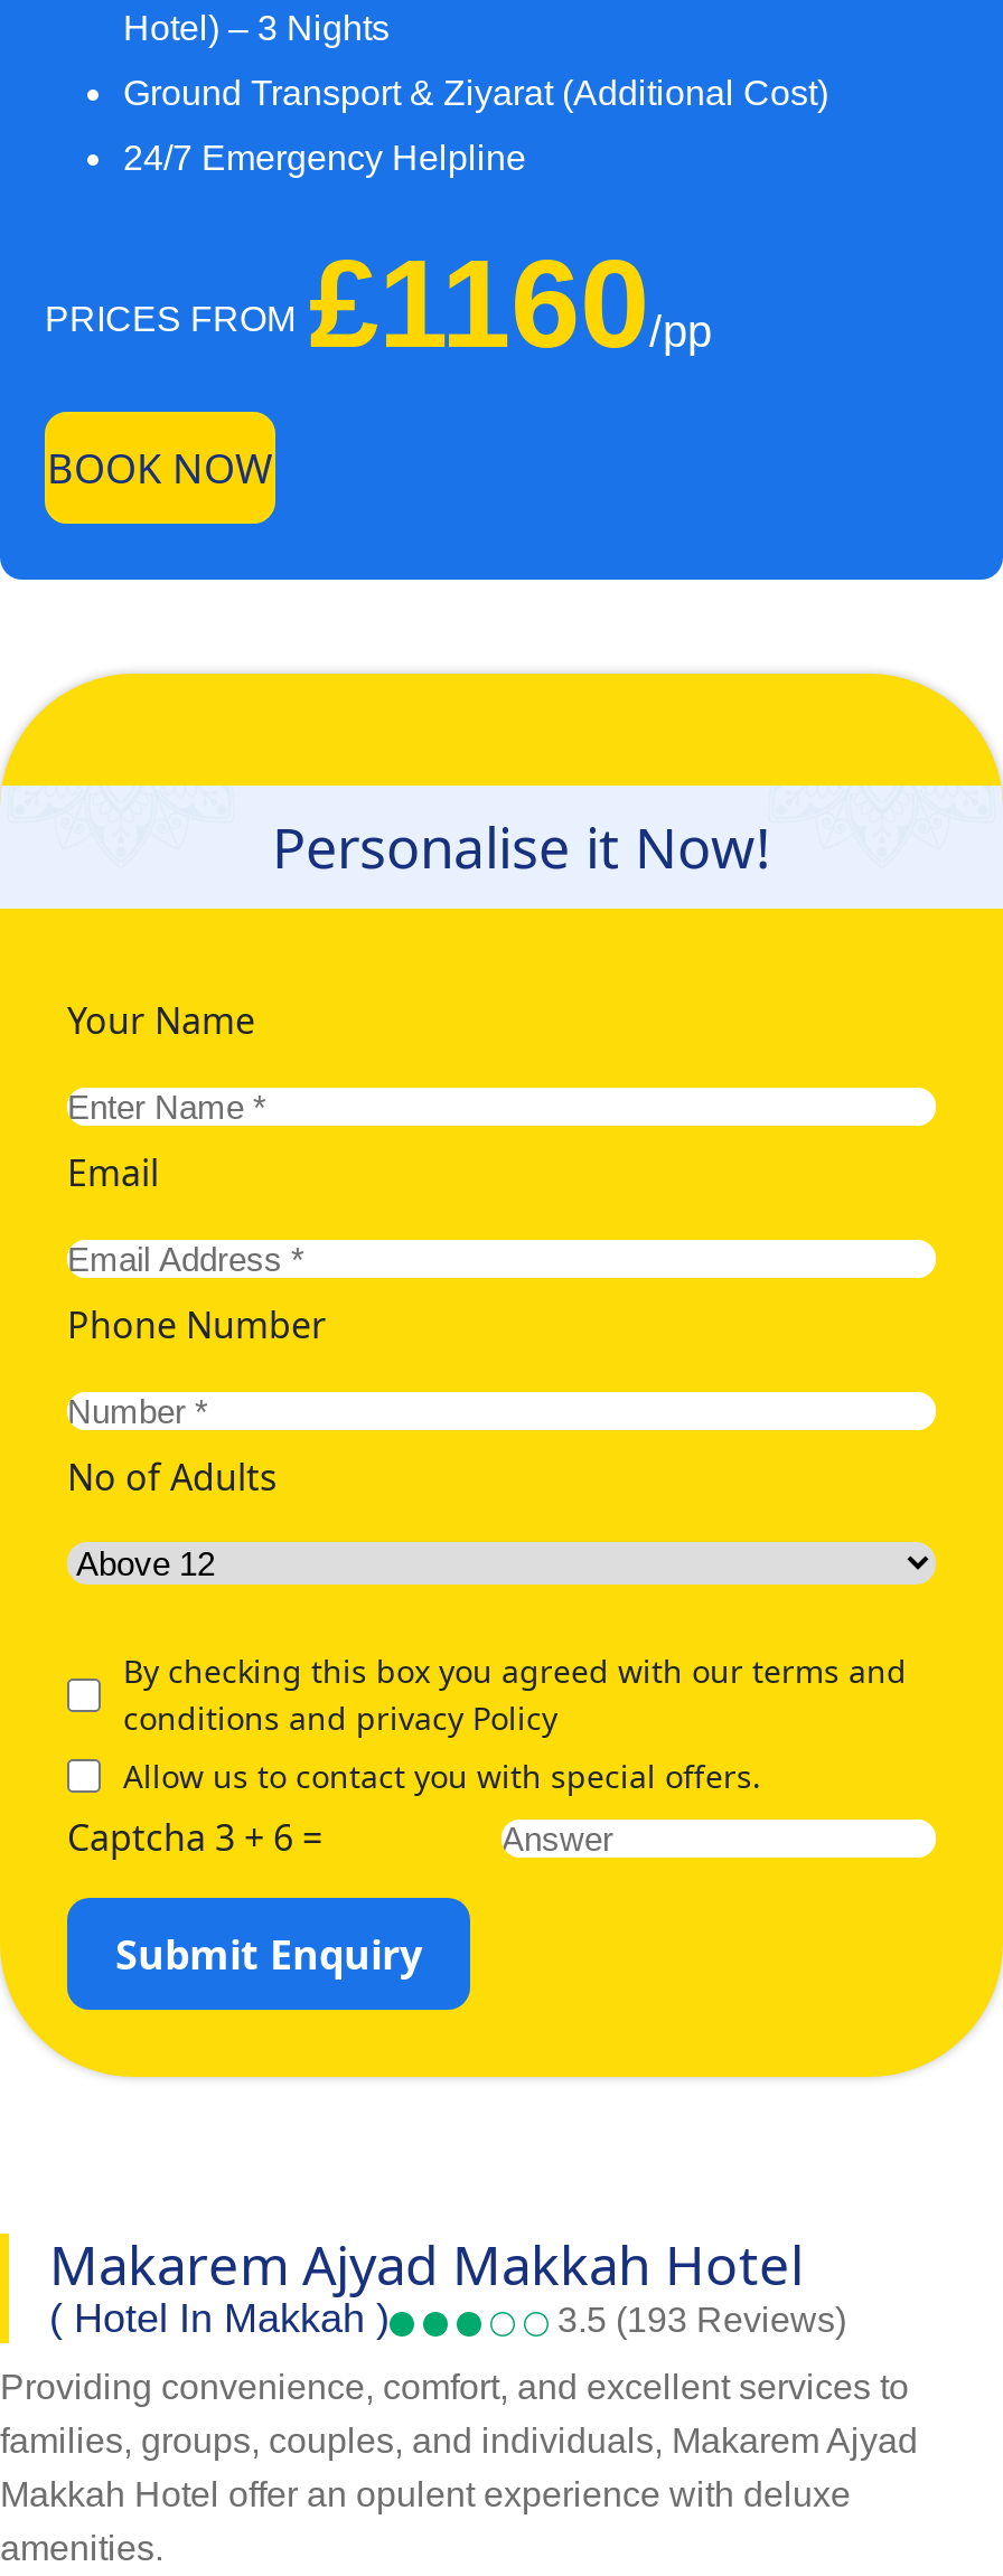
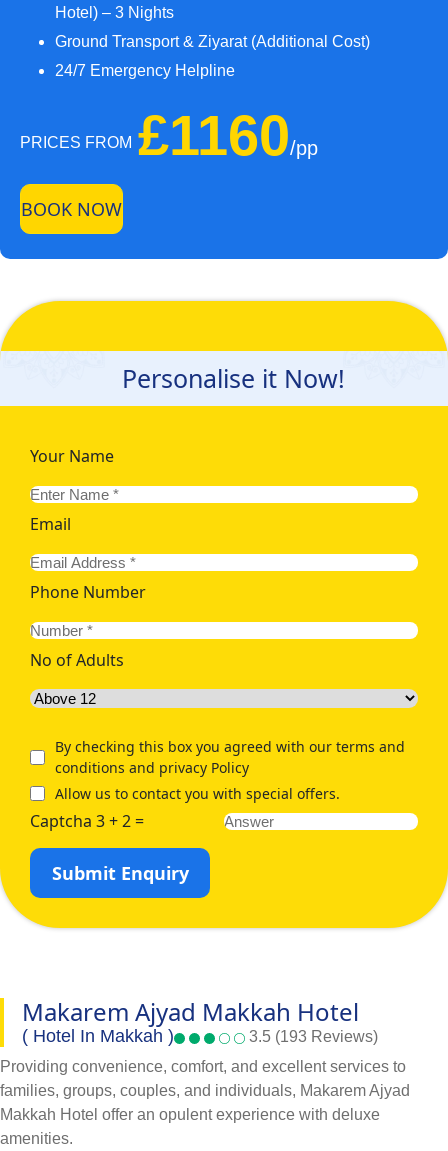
[67,1814,322,1863] Captcha 3 + 6 = -> [30,810,144,832] Captcha 3 + 2 =

